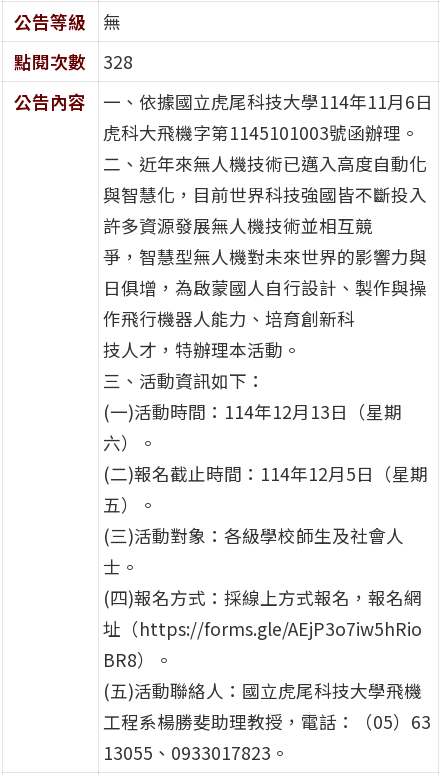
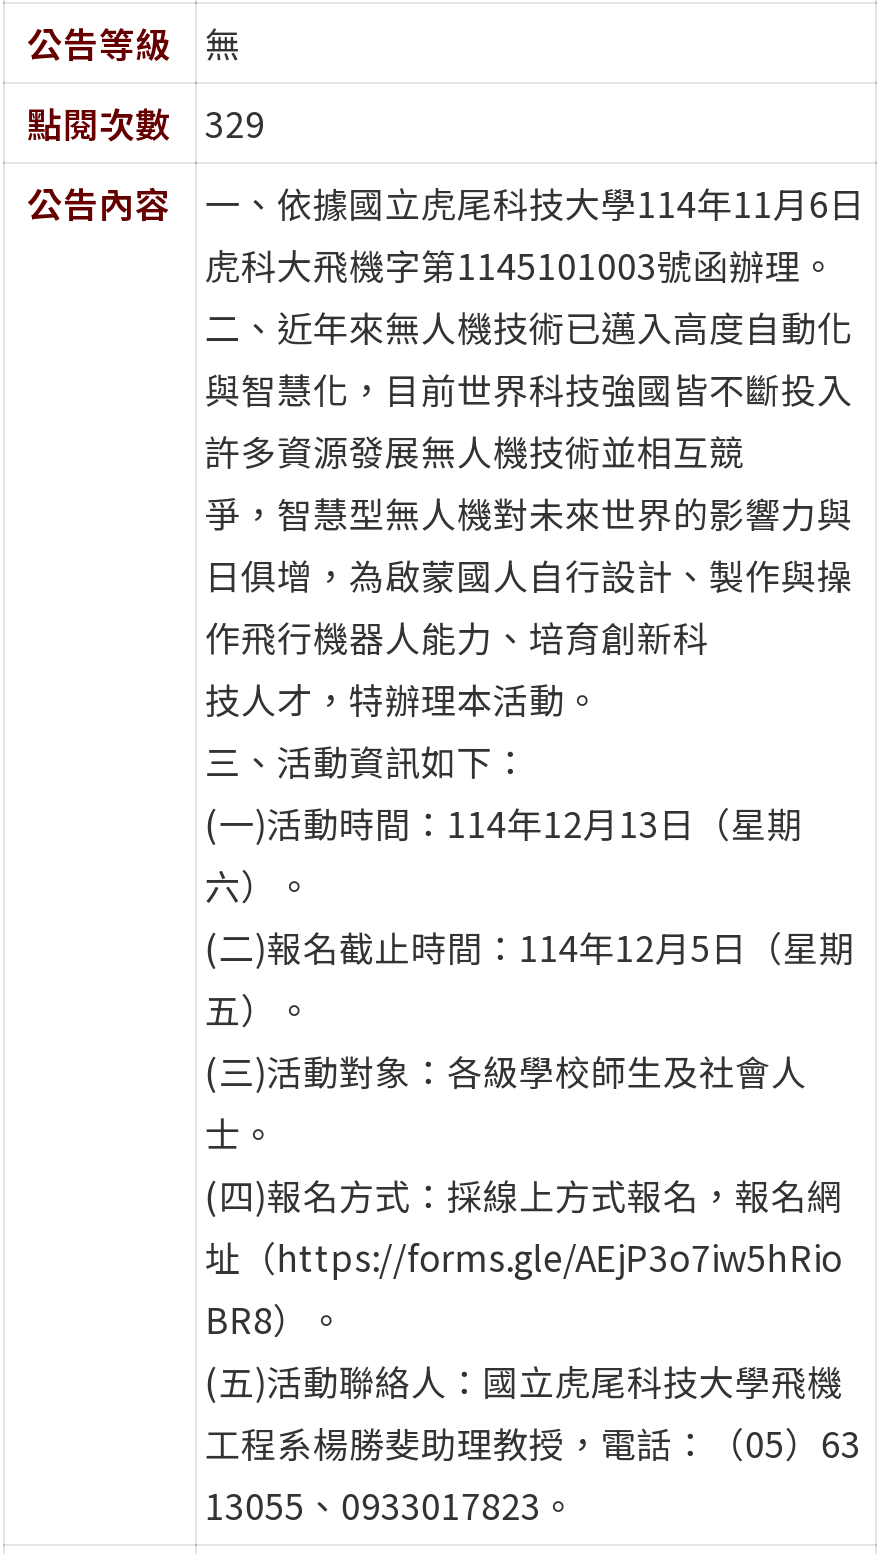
[14,49,133,74] 點閱次數 328 -> [27,99,265,149] 點閱次數 329

